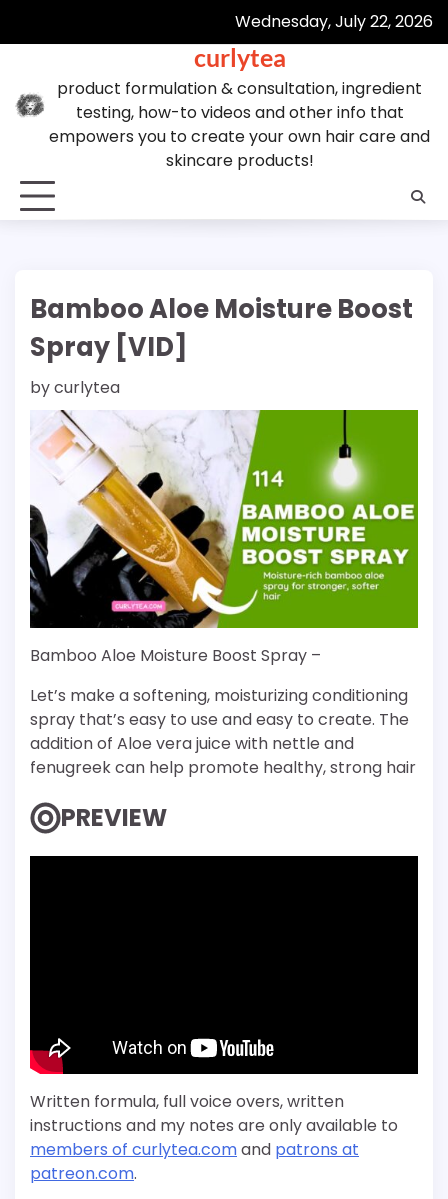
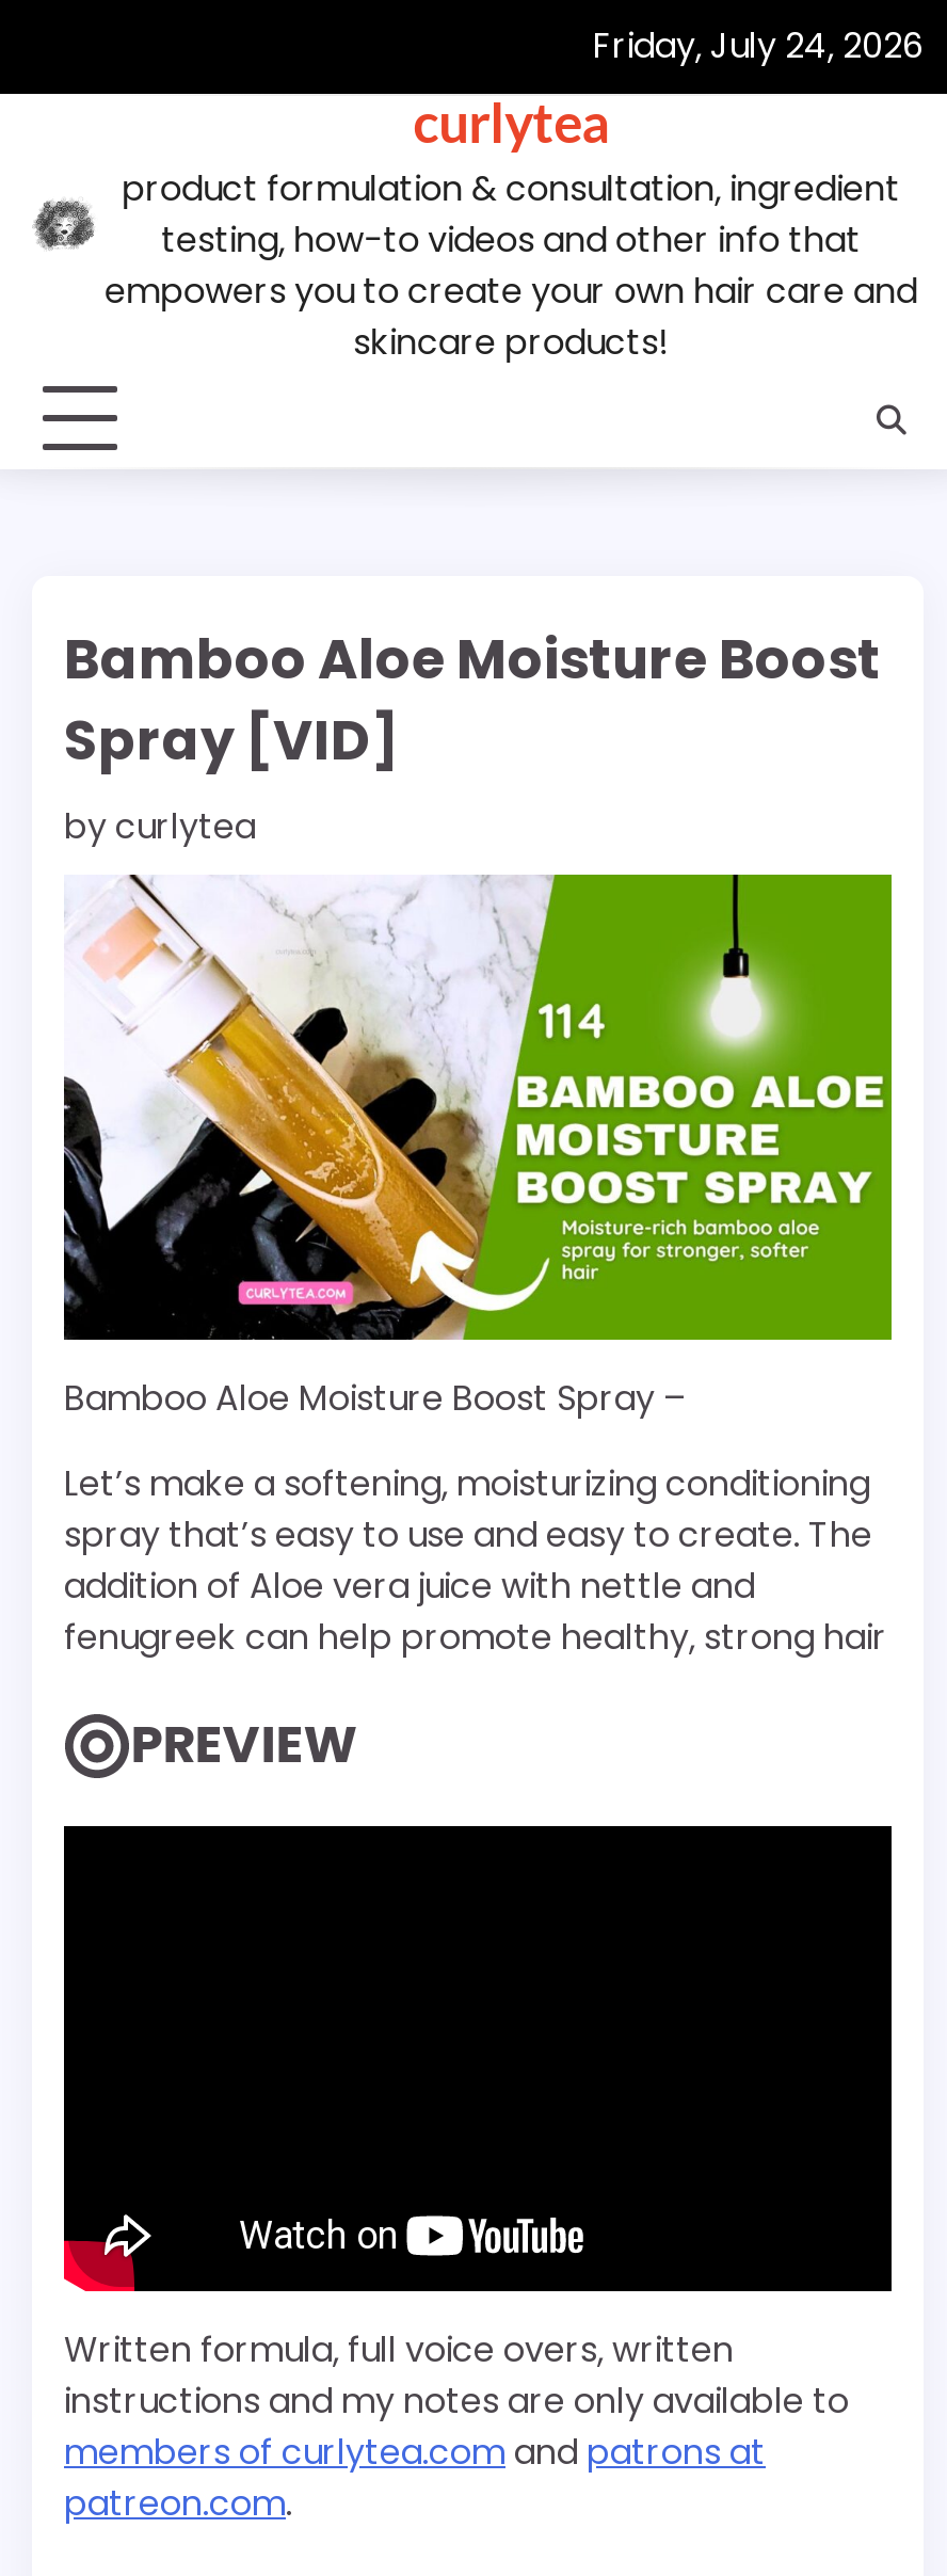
[235,10,433,33] Wednesday, July 22, 2026 -> [593,21,924,70] Friday, July 24, 2026

